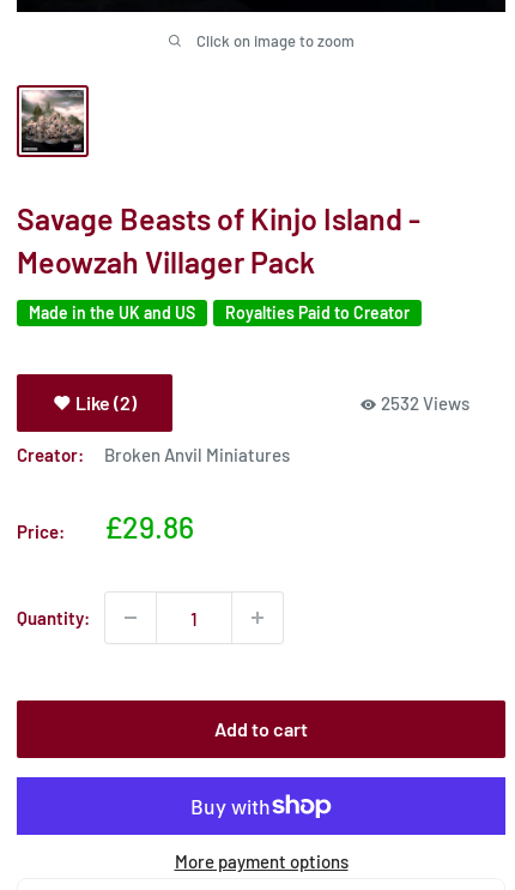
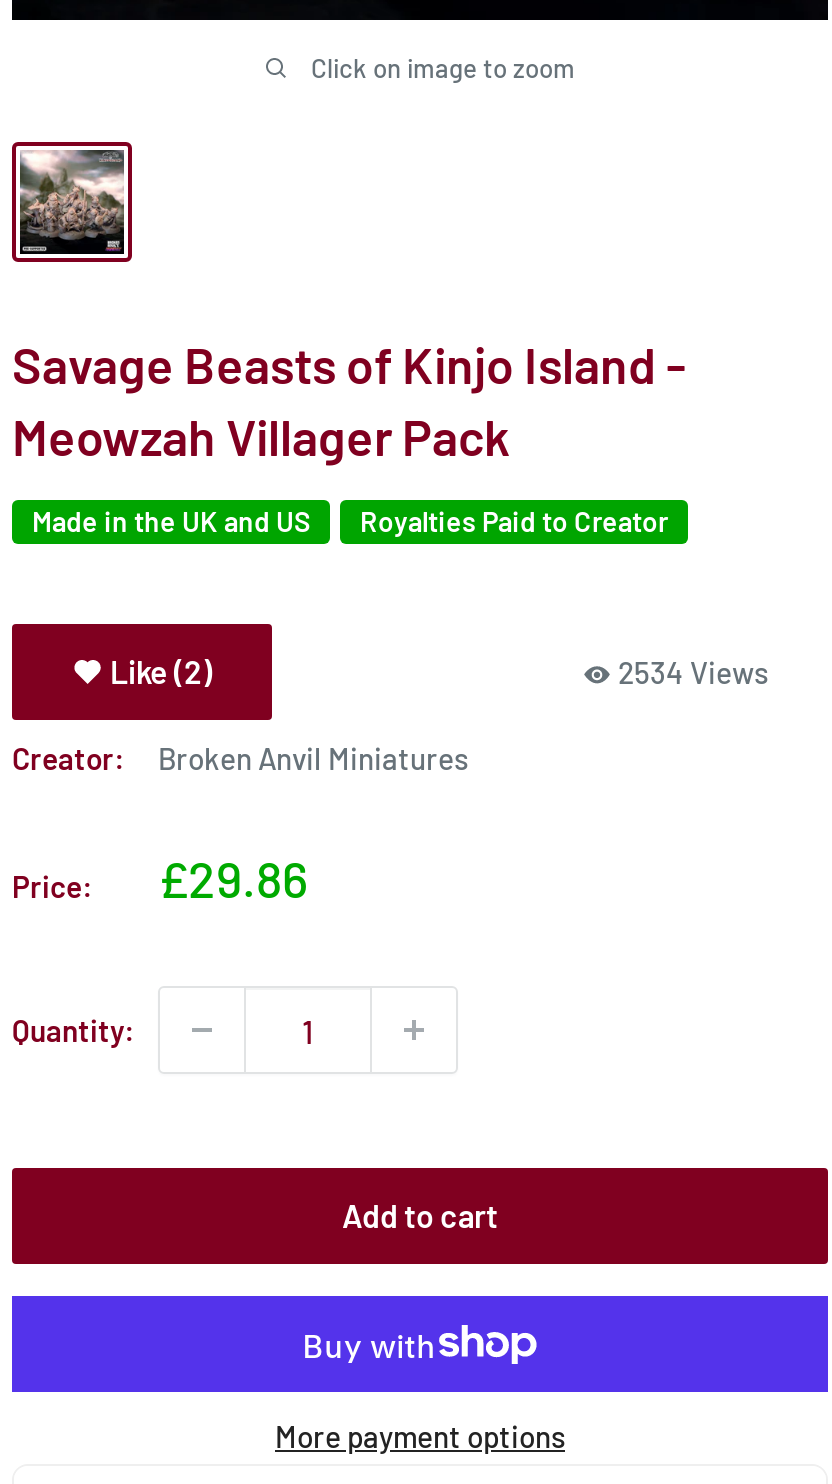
[377,392,469,414] 2532 Views -> [612,654,768,690] 2534 Views

